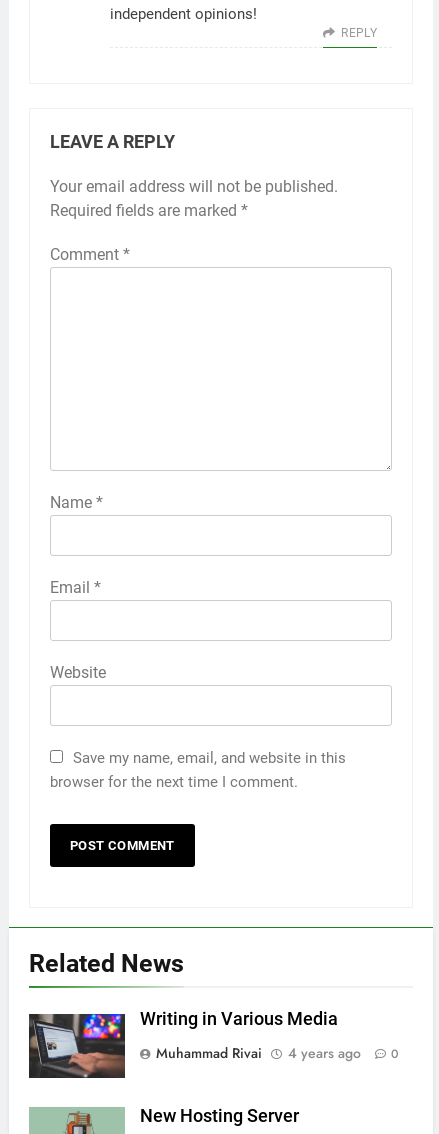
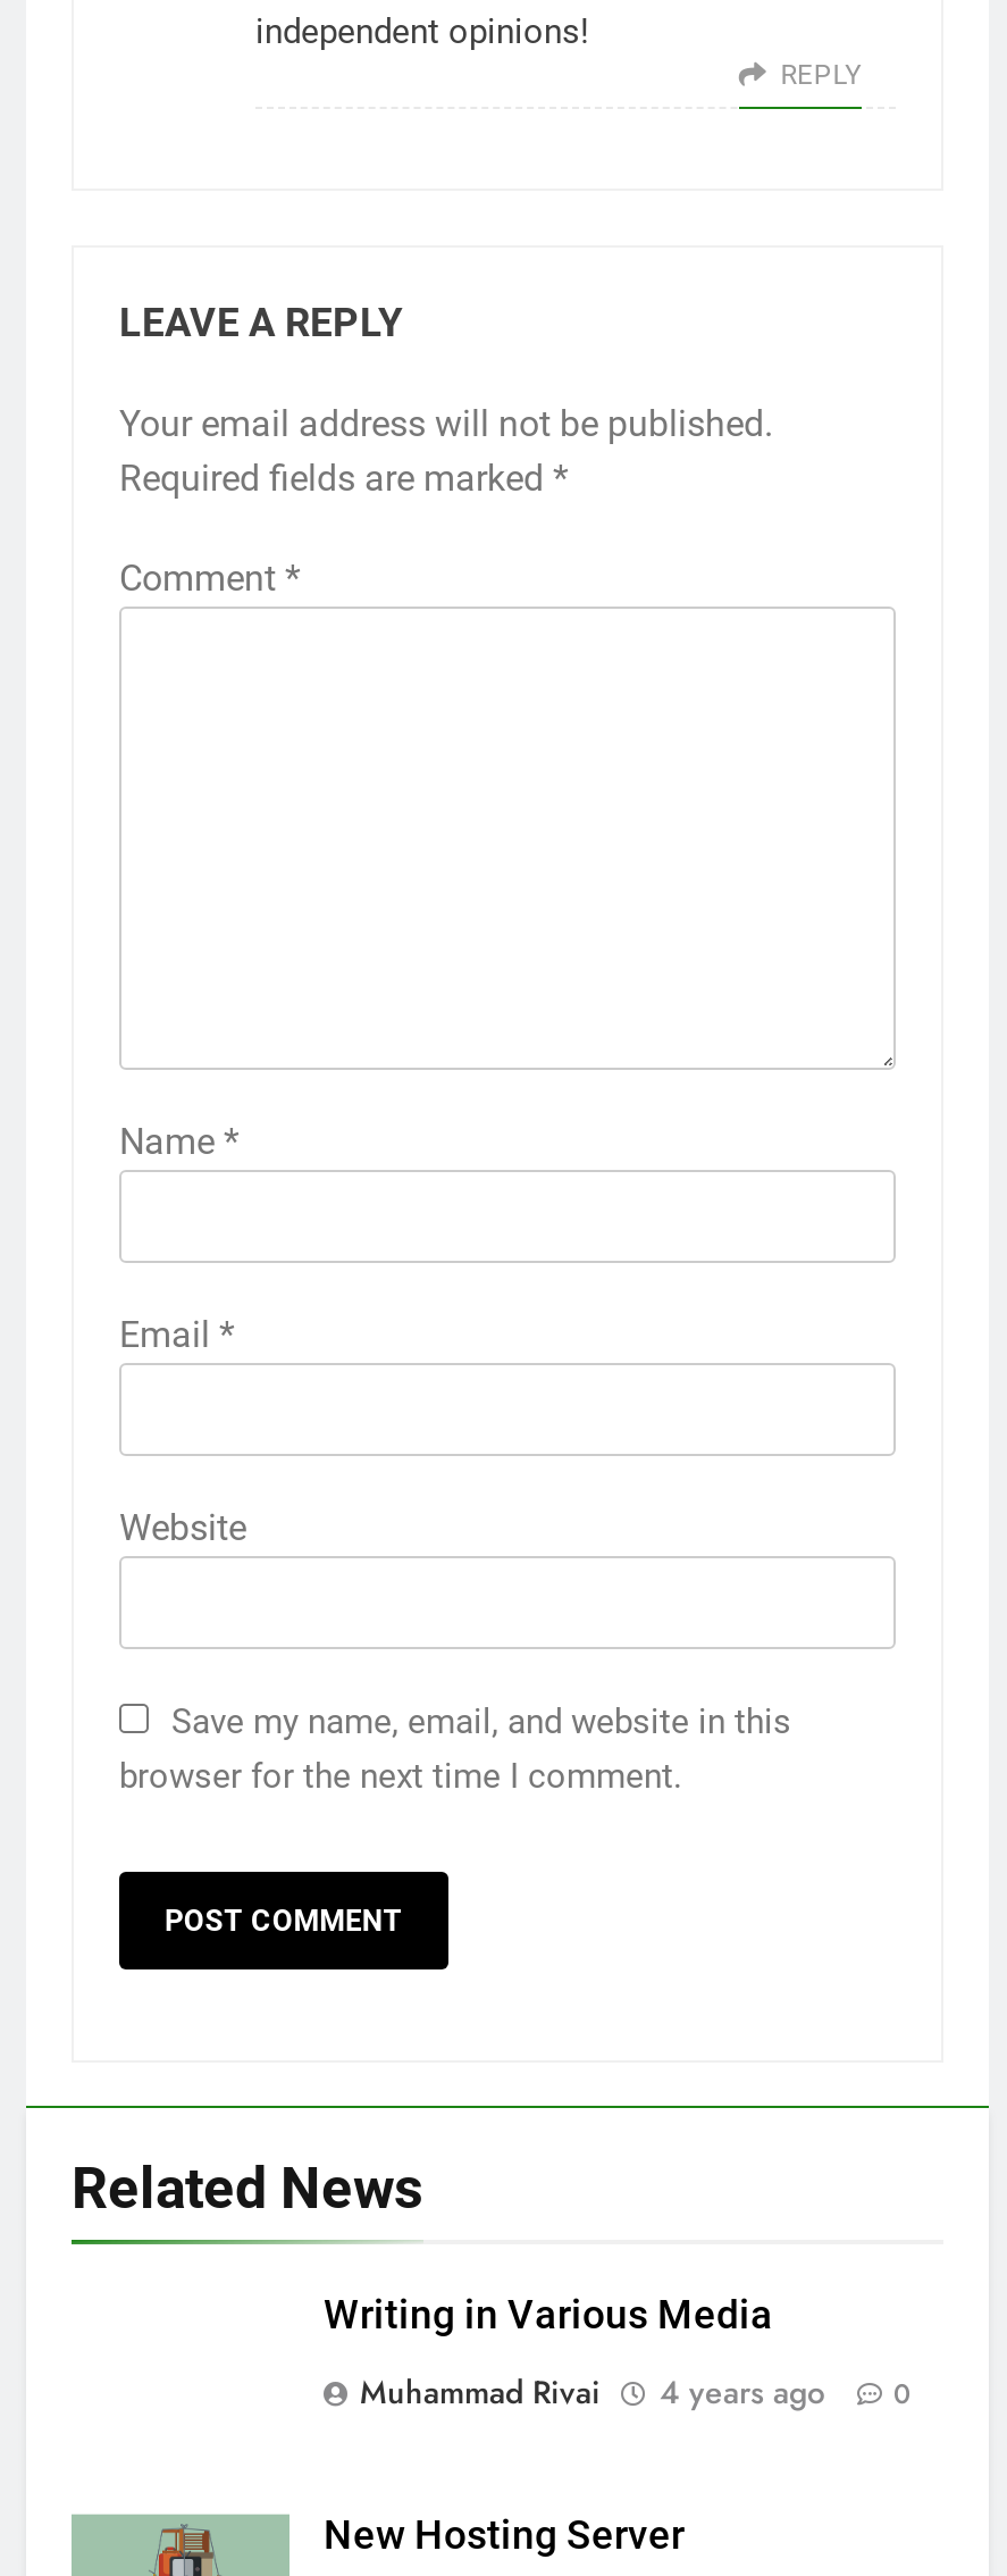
[28,1013,126,1079] [image] -> none

